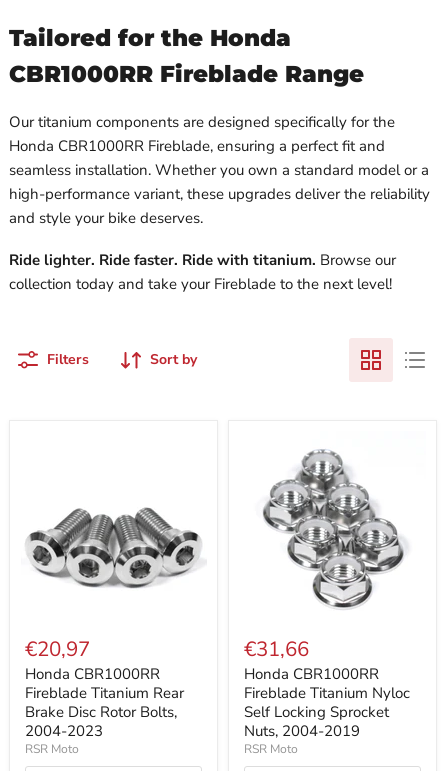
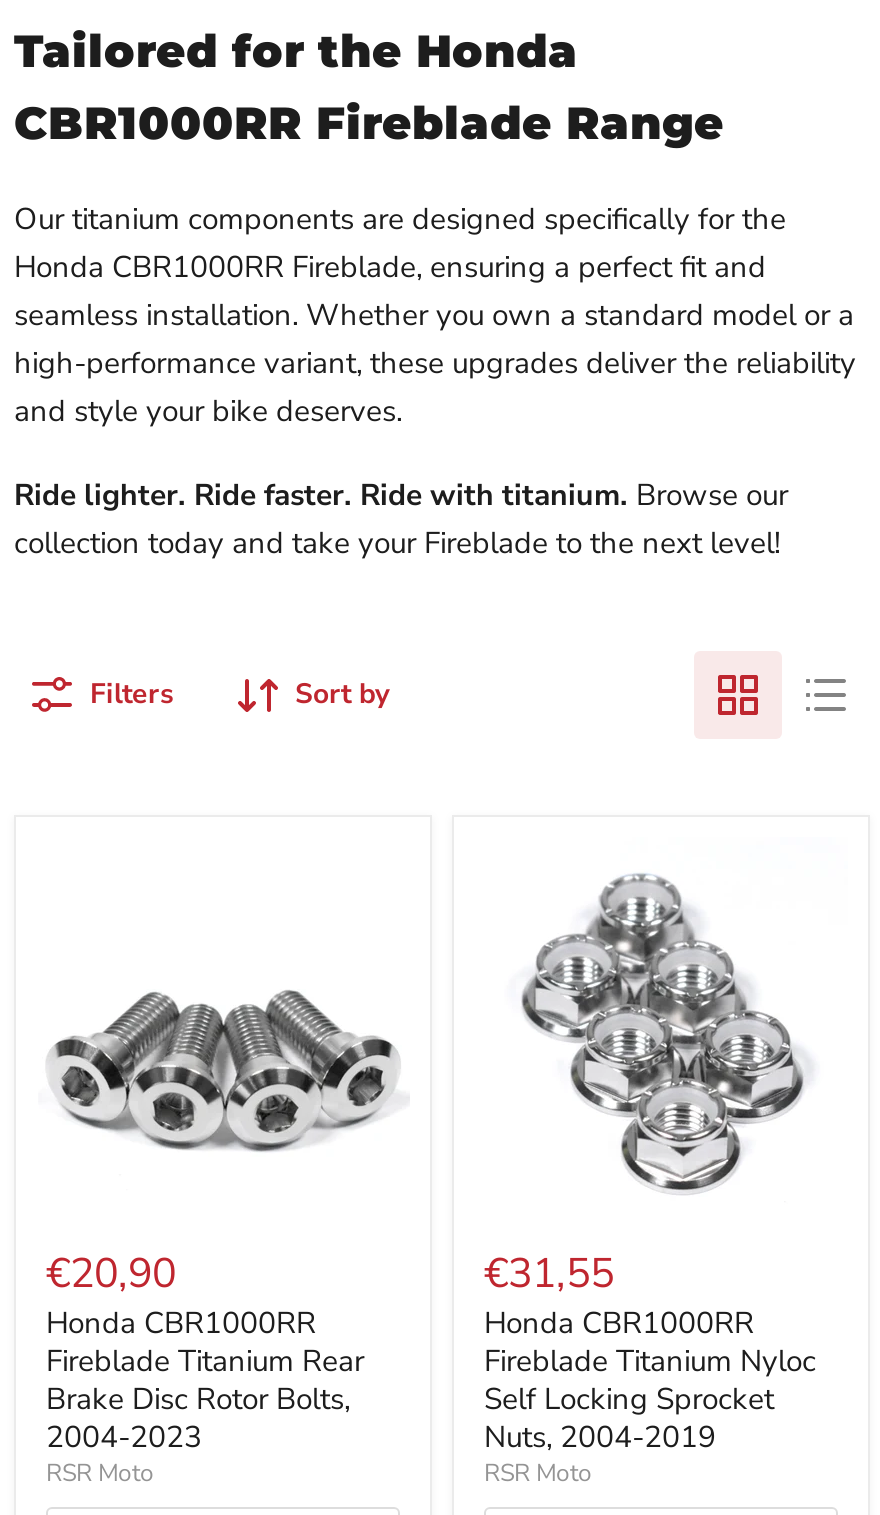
[25,634,90,662] €20,97 -> [46,1244,176,1300] €20,90
[244,634,309,662] €31,66 -> [484,1244,614,1300] €31,55

